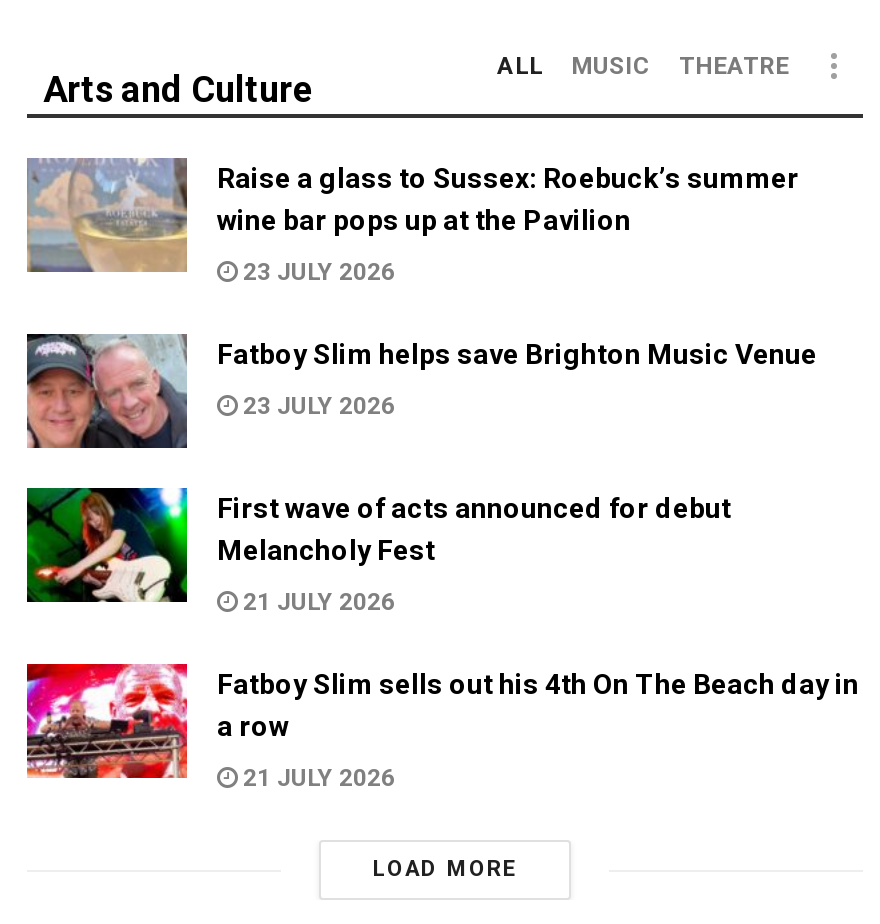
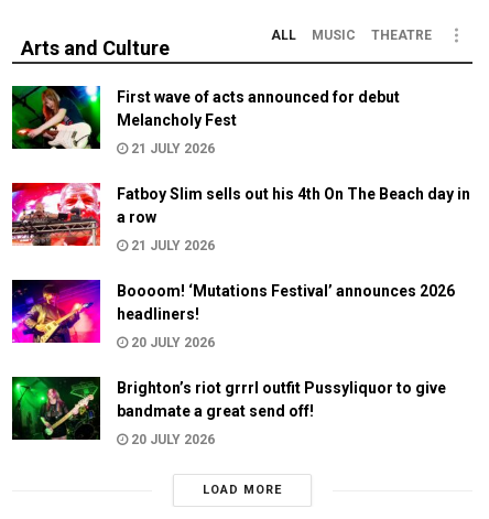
[27,156,817,420] [image] | Raise a glass to Sussex: Roebuck’s summer | wine bar pops up at the Pavilion | 23 JULY 2026 | Fatboy Slim helps save Brighton Music Venue | 23 JULY 2026 -> none
[25,332,189,448] [image] -> none
moved [23,484,859,792] -> [10,84,470,253]: [image] | First wave of acts announced for debut | Melancholy Fest | 21 JULY 2026 | Fatboy Slim sells out his 4th On The Beach day in | a row | 21 JULY 2026
none -> [11,279,455,447] [image] | Boooom! ‘Mutations Festival’ announces 2026 | headliners! | 20 JULY 2026 | Brighton’s riot grrrl outfit Pussyliquor to give | bandmate a great send off! | 20 JULY 2026
none -> [11,376,101,441] [image]

